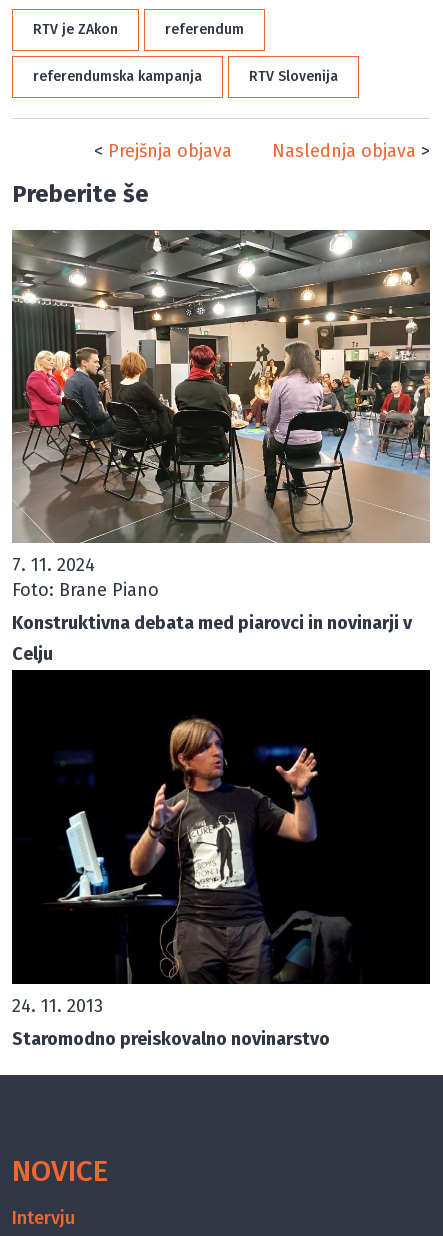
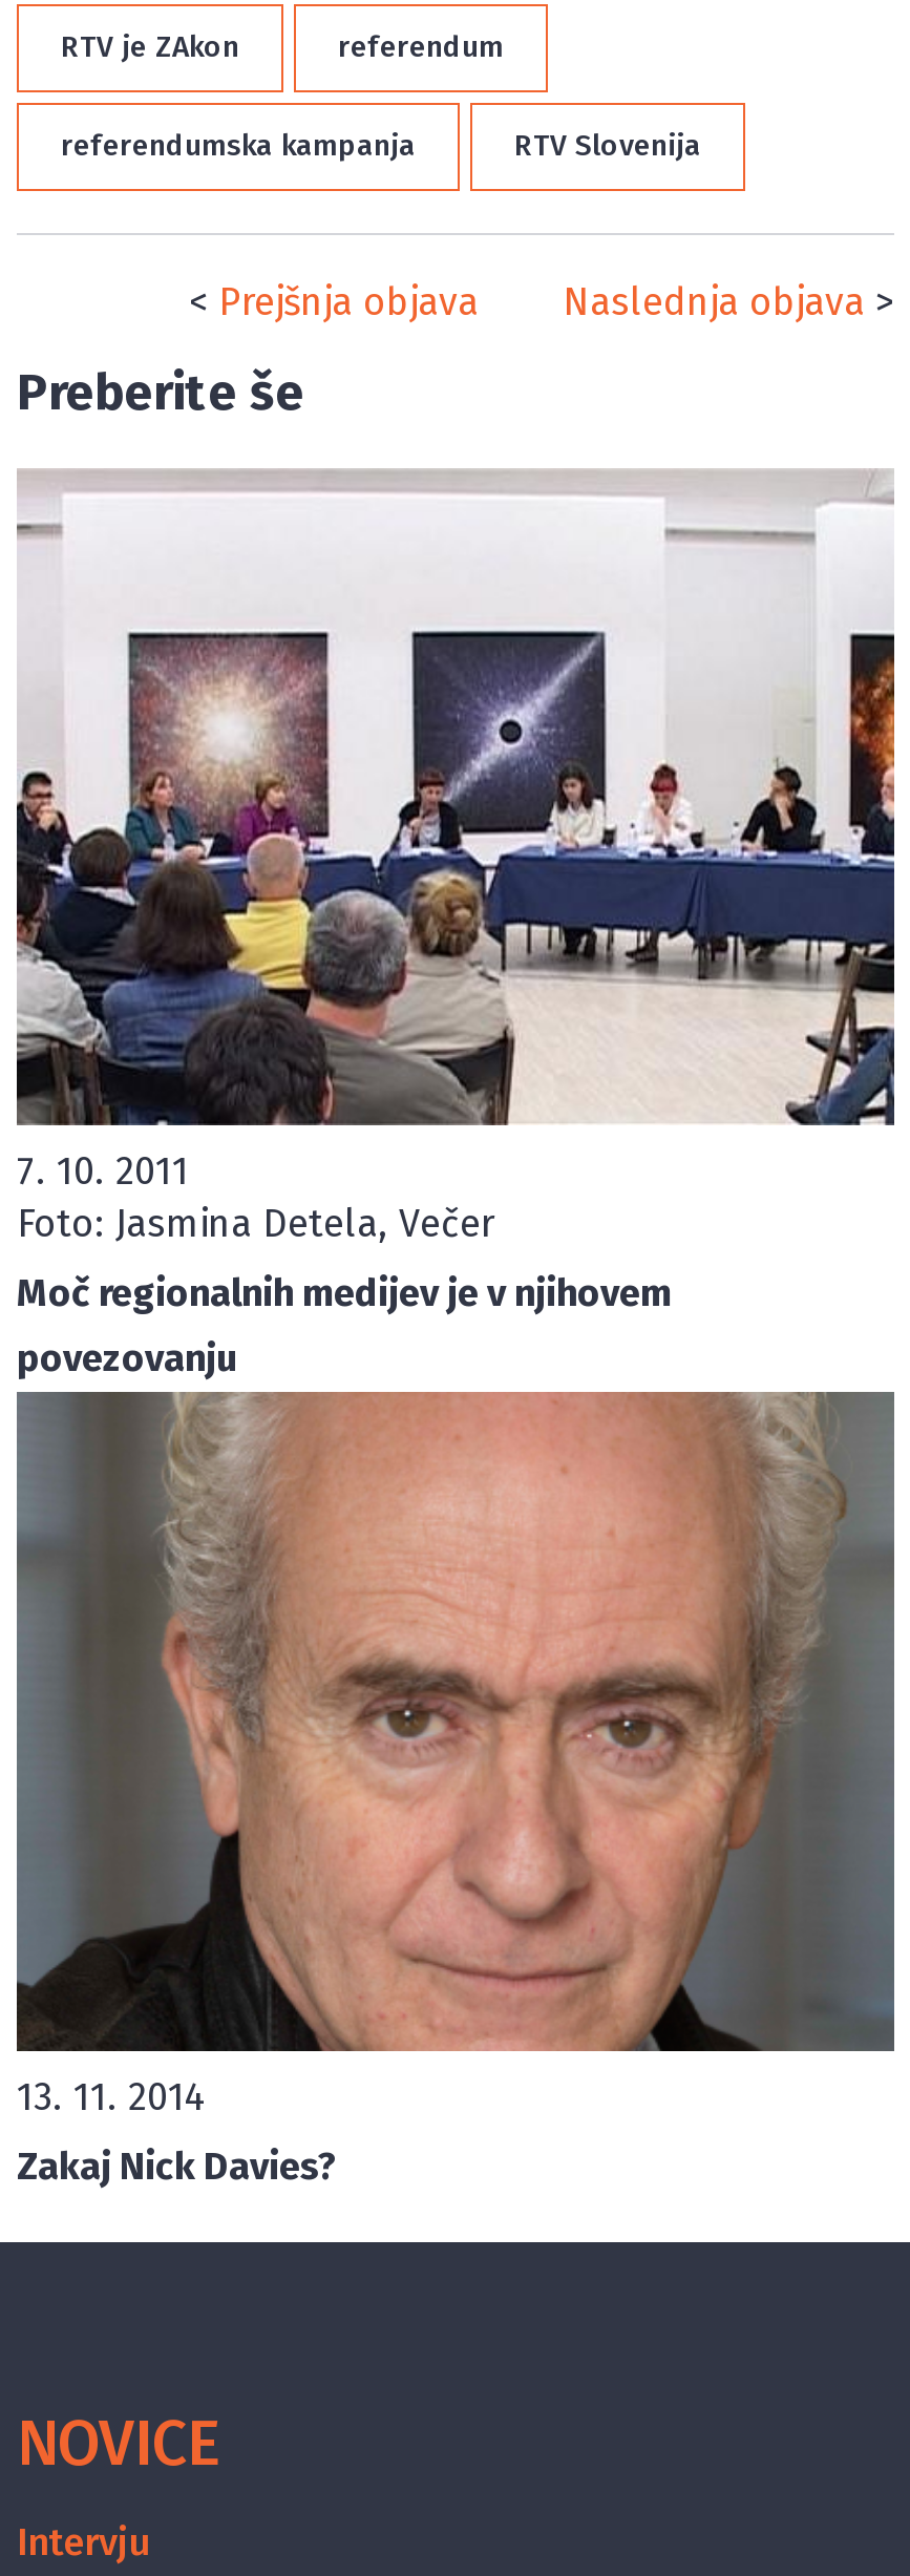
[11,229,431,601] [image] | 7. 11. 2024 | Foto: Brane Piano -> [15,468,896,1247] [image] | 7. 10. 2011 | Foto: Jasmina Detela, Večer
[12,612,412,665] Konstruktivna debata med piarovci in novinarji v | Celju -> [17,1270,672,1381] Moč regionalnih medijev je v njihovem | povezovanju
[11,669,431,1017] [image] | 24. 11. 2013 -> [15,1390,896,2119] [image] | 13. 11. 2014
[12,1028,330,1050] Staromodno preiskovalno novinarstvo -> [17,2142,336,2189] Zakaj Nick Davies?

